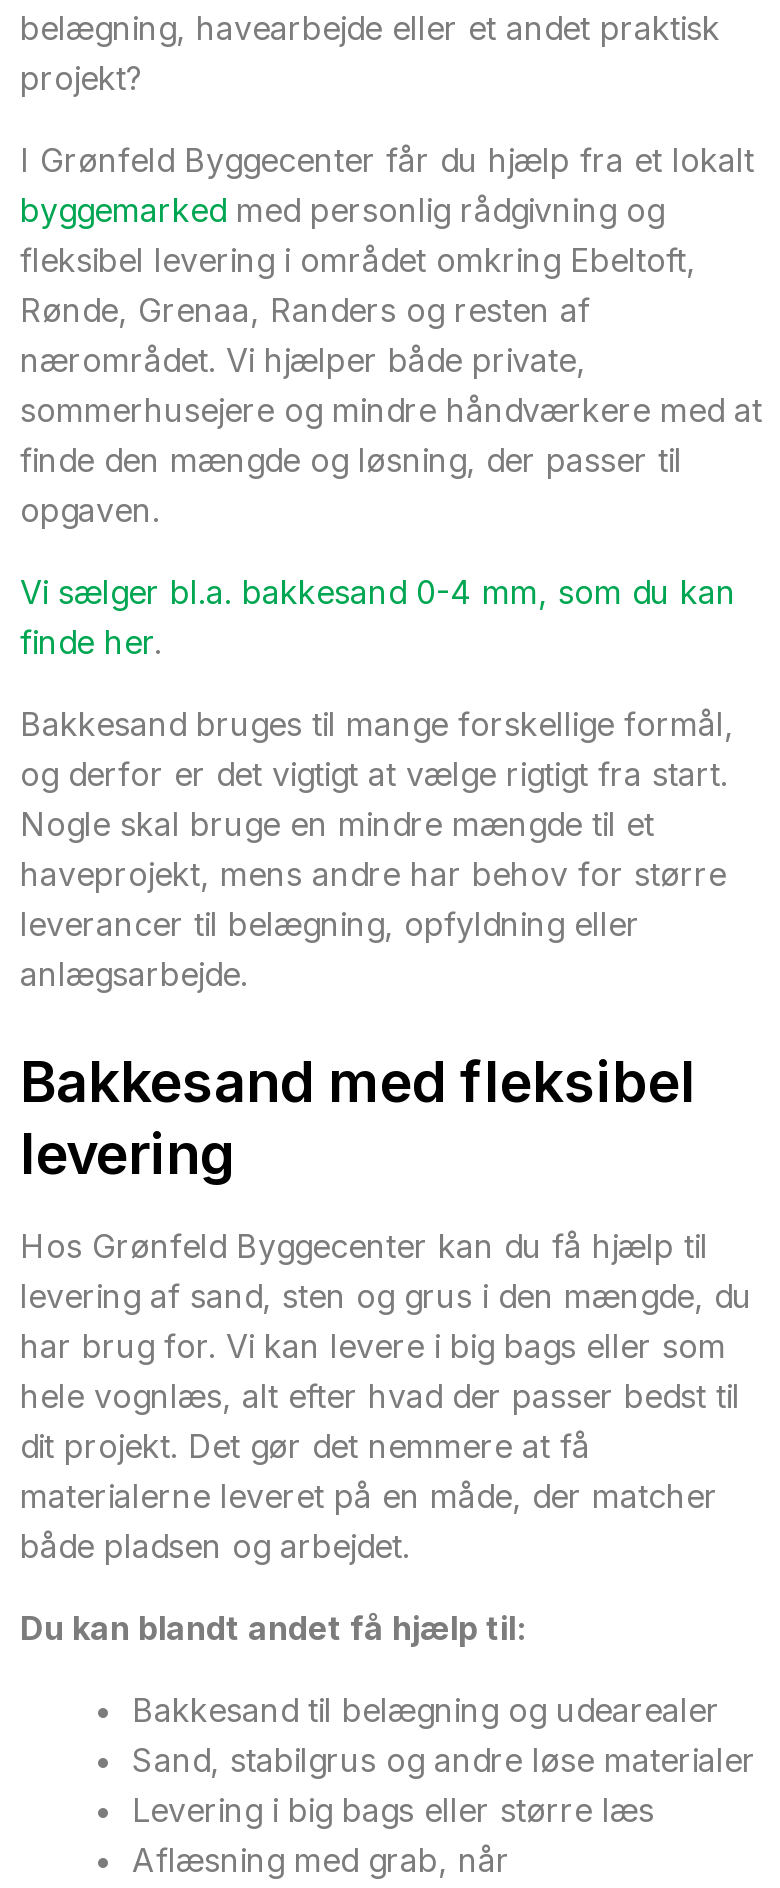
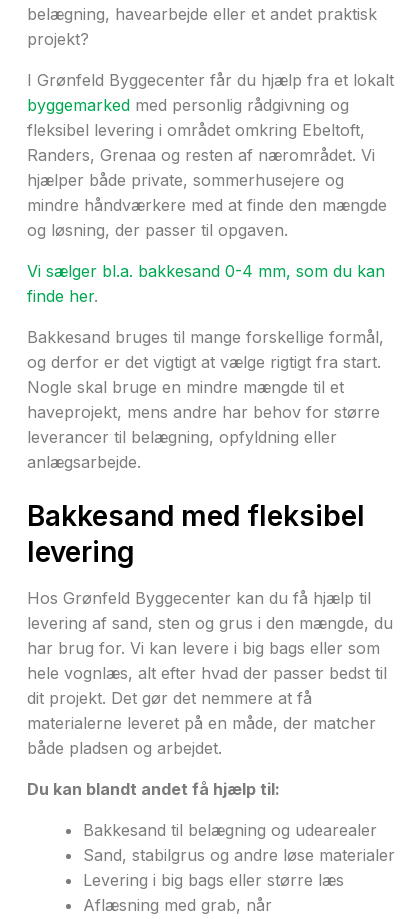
[20,290,762,530] Rønde, Grenaa, Randers og resten af | nærområdet. Vi hjælper både private, | sommerhusejere og mindre håndværkere med at | finde den mængde og løsning, der passer til | opgaven. -> [27,145,387,240] Randers, Grenaa og resten af nærområdet. Vi | hjælper både private, sommerhusejere og | mindre håndværkere med at finde den mængde | og løsning, der passer til opgaven.

